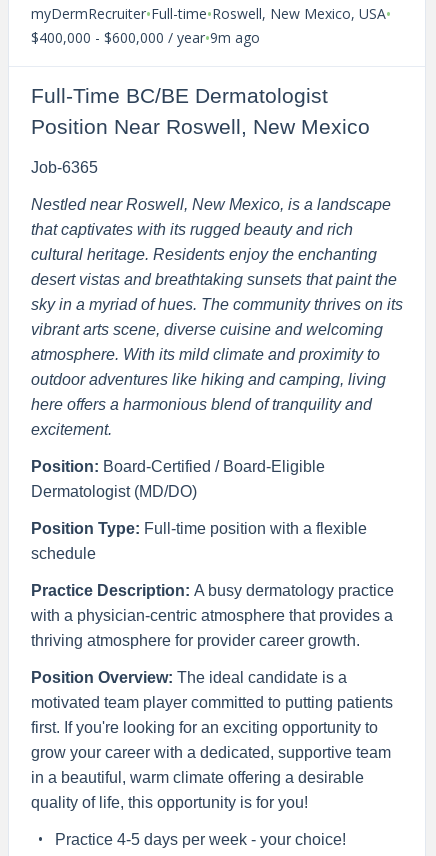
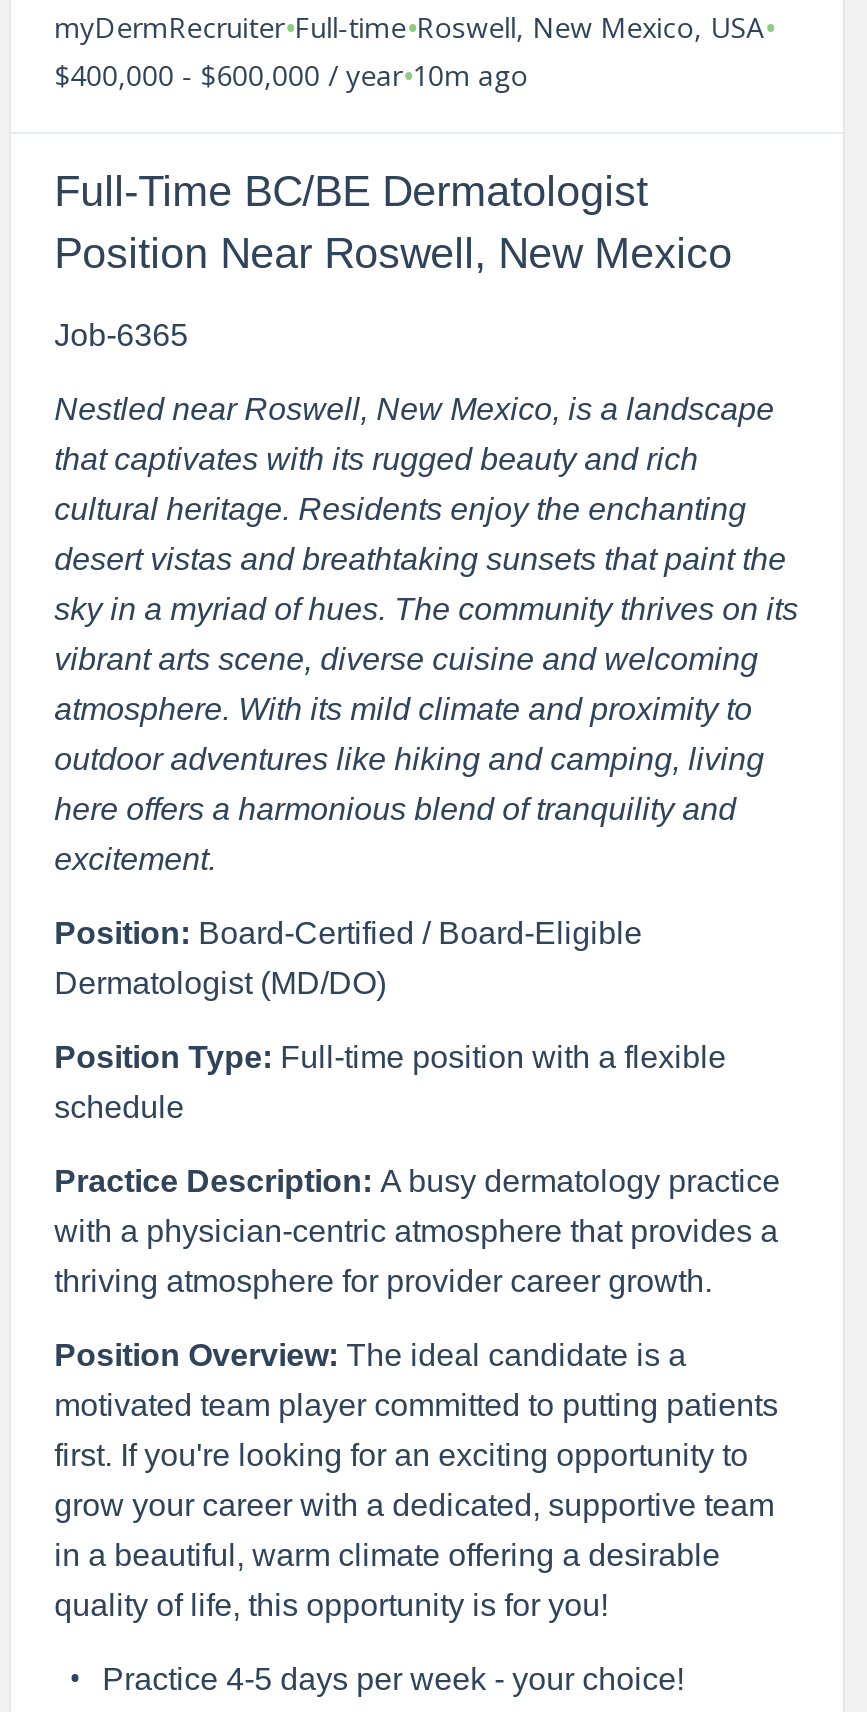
[31,27,260,49] $400,000 - $600,000 / year•9m ago -> [54,54,528,98] $400,000 - $600,000 / year•10m ago

